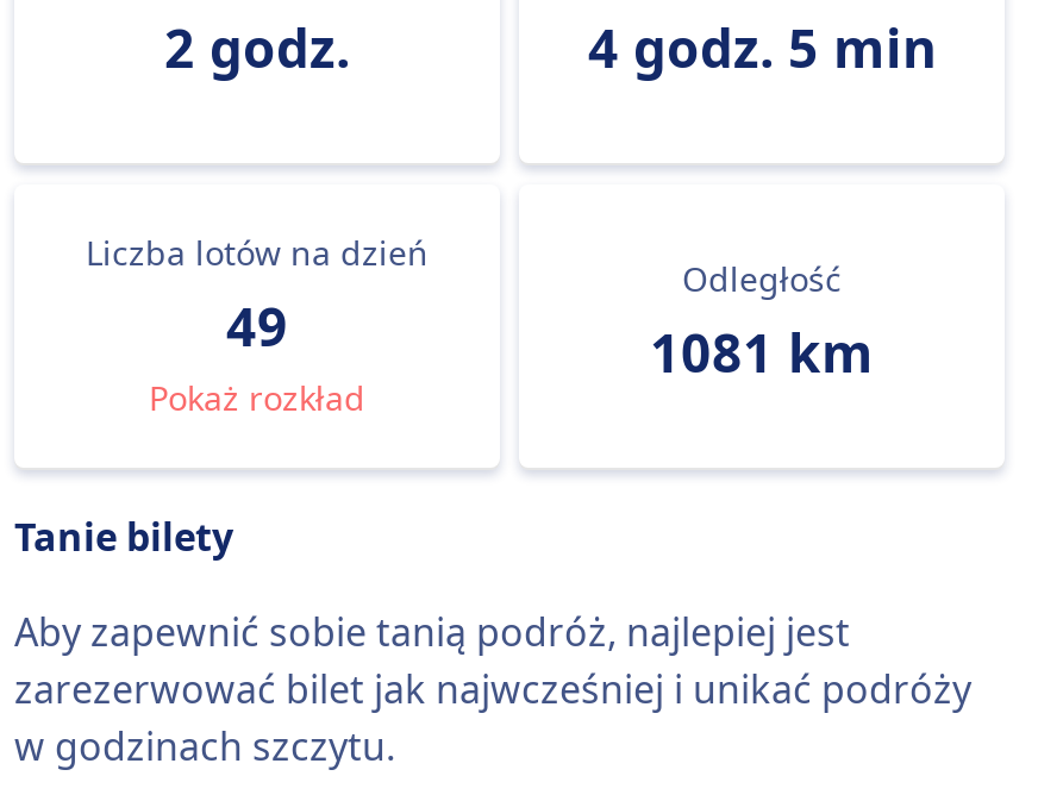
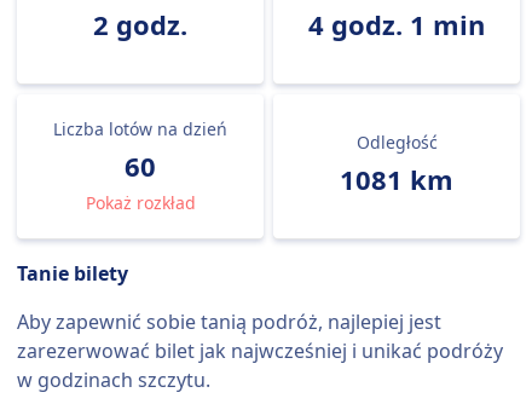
[588,11,936,82] 4 godz. 5 min -> [308,6,485,42] 4 godz. 1 min
[226,289,288,361] 49 -> [125,148,156,184] 60

